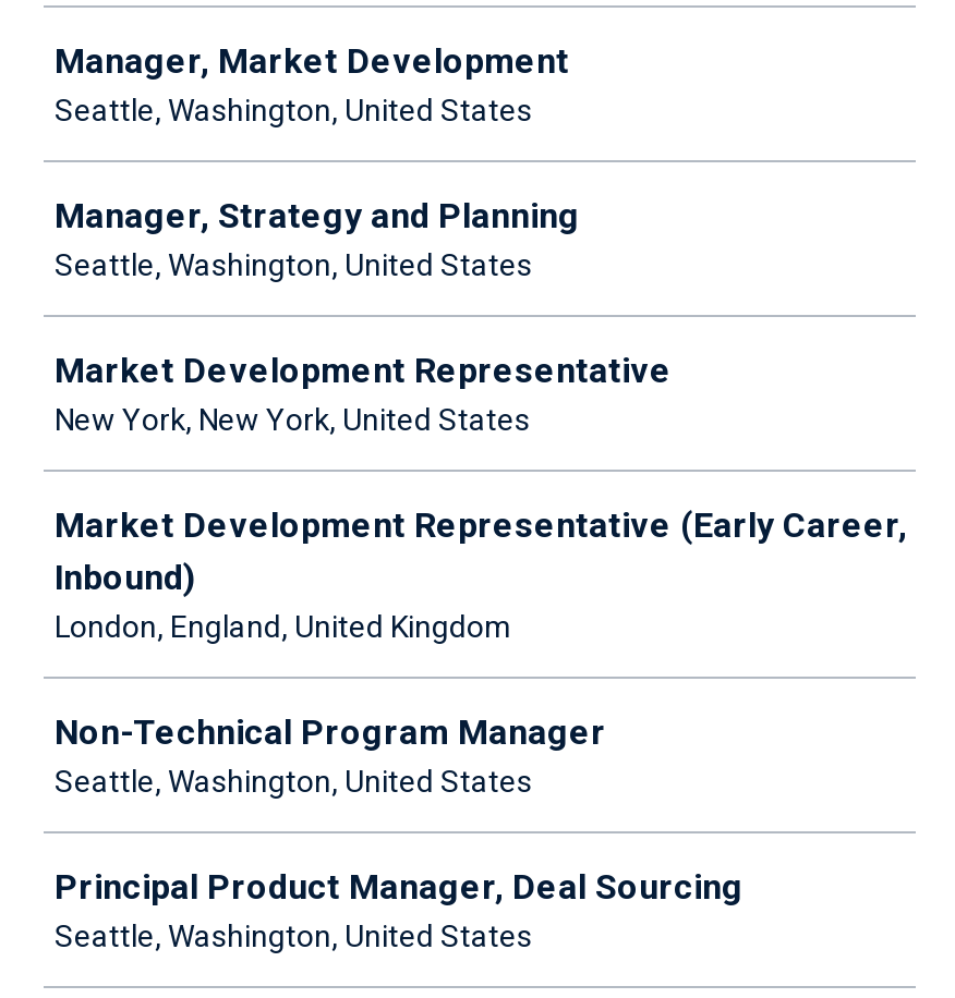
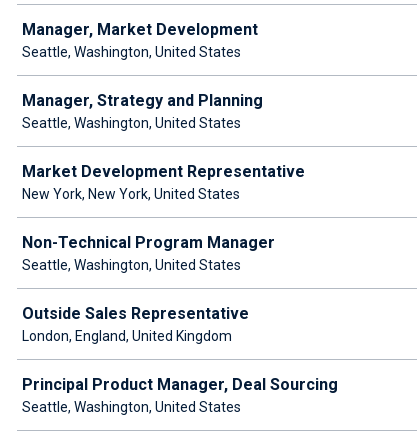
[55,504,907,598] Market Development Representative (Early Career, | Inbound) -> none
moved [55,609,512,644] -> [22,328,232,344]: London, England, United Kingdom
moved [55,711,606,799] -> [22,233,275,273]: Non-Technical Program Manager | Seattle, Washington, United States
none -> [22,304,249,323] Outside Sales Representative

